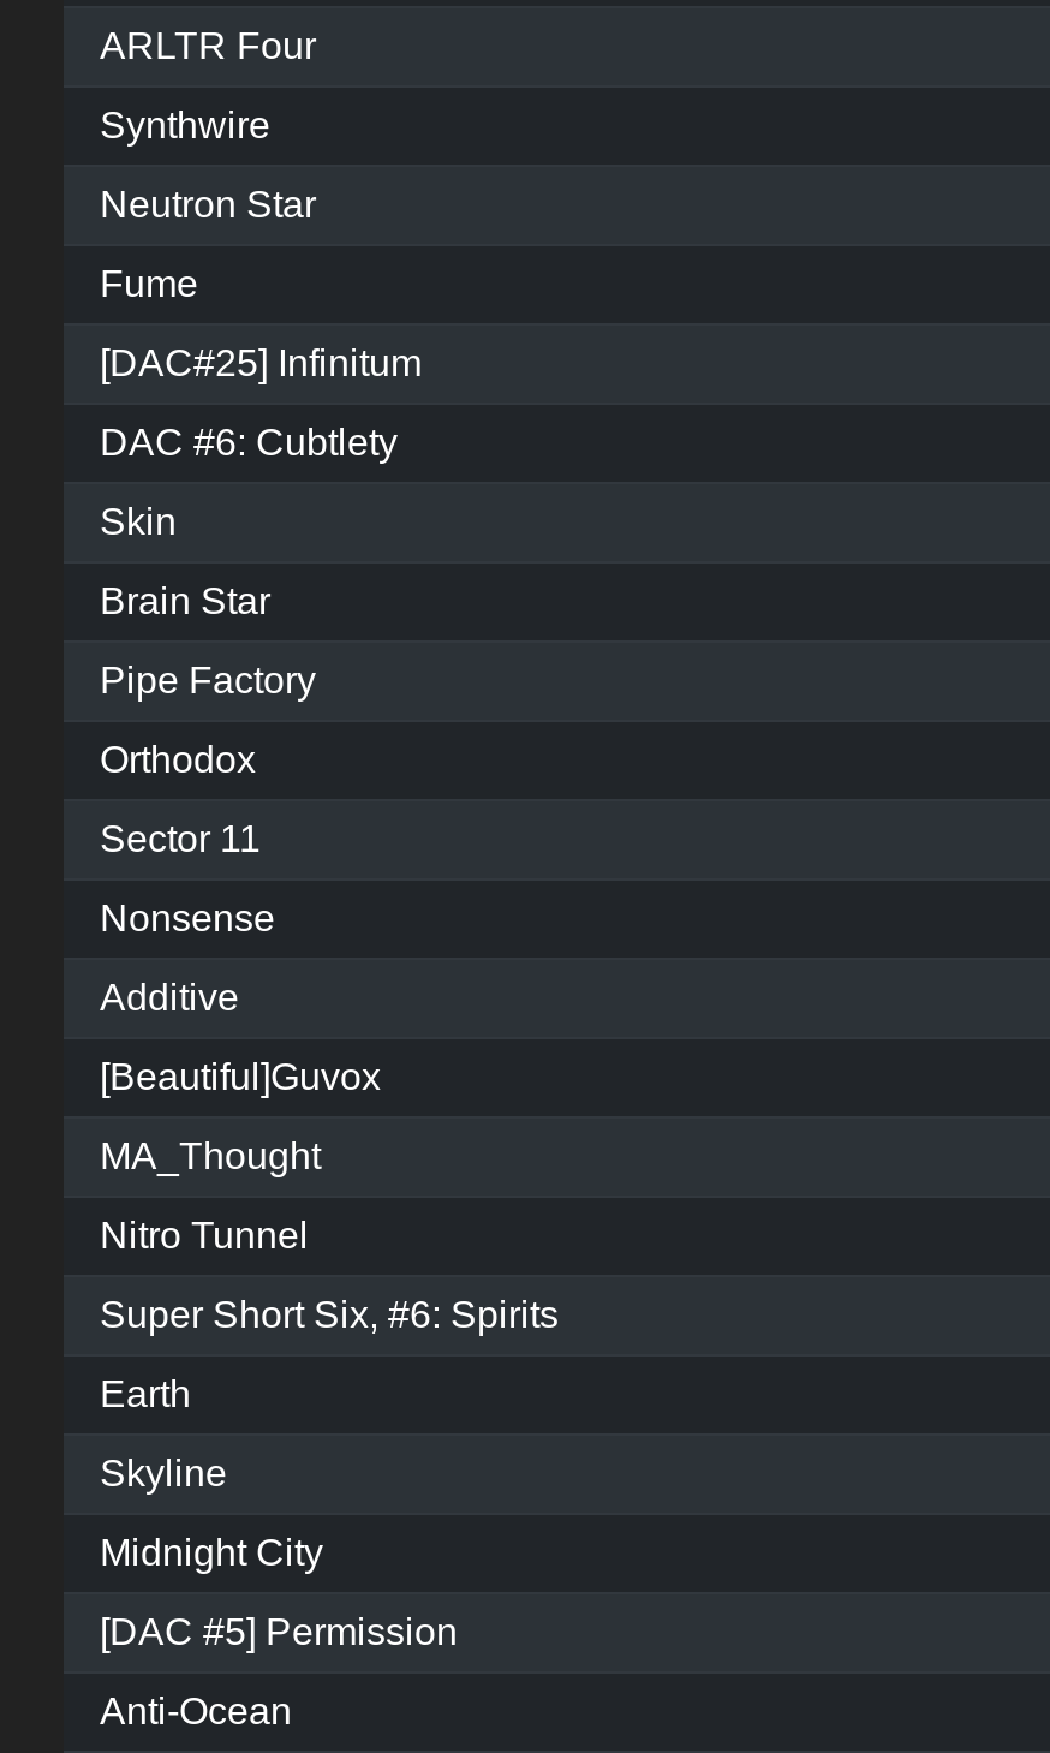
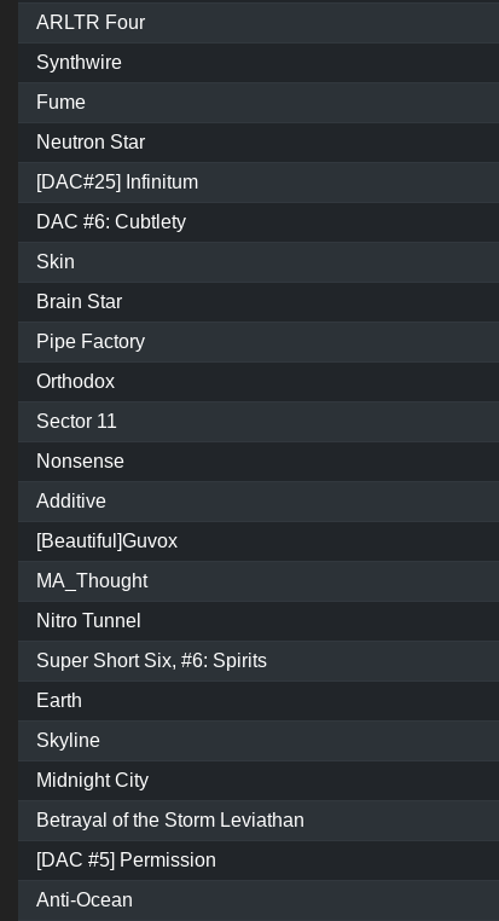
moved [100,184,316,225] -> [36,132,145,153]: Neutron Star
moved [100,264,198,304] -> [36,92,86,113]: Fume
none -> [36,810,304,831] Betrayal of the Storm Leviathan

